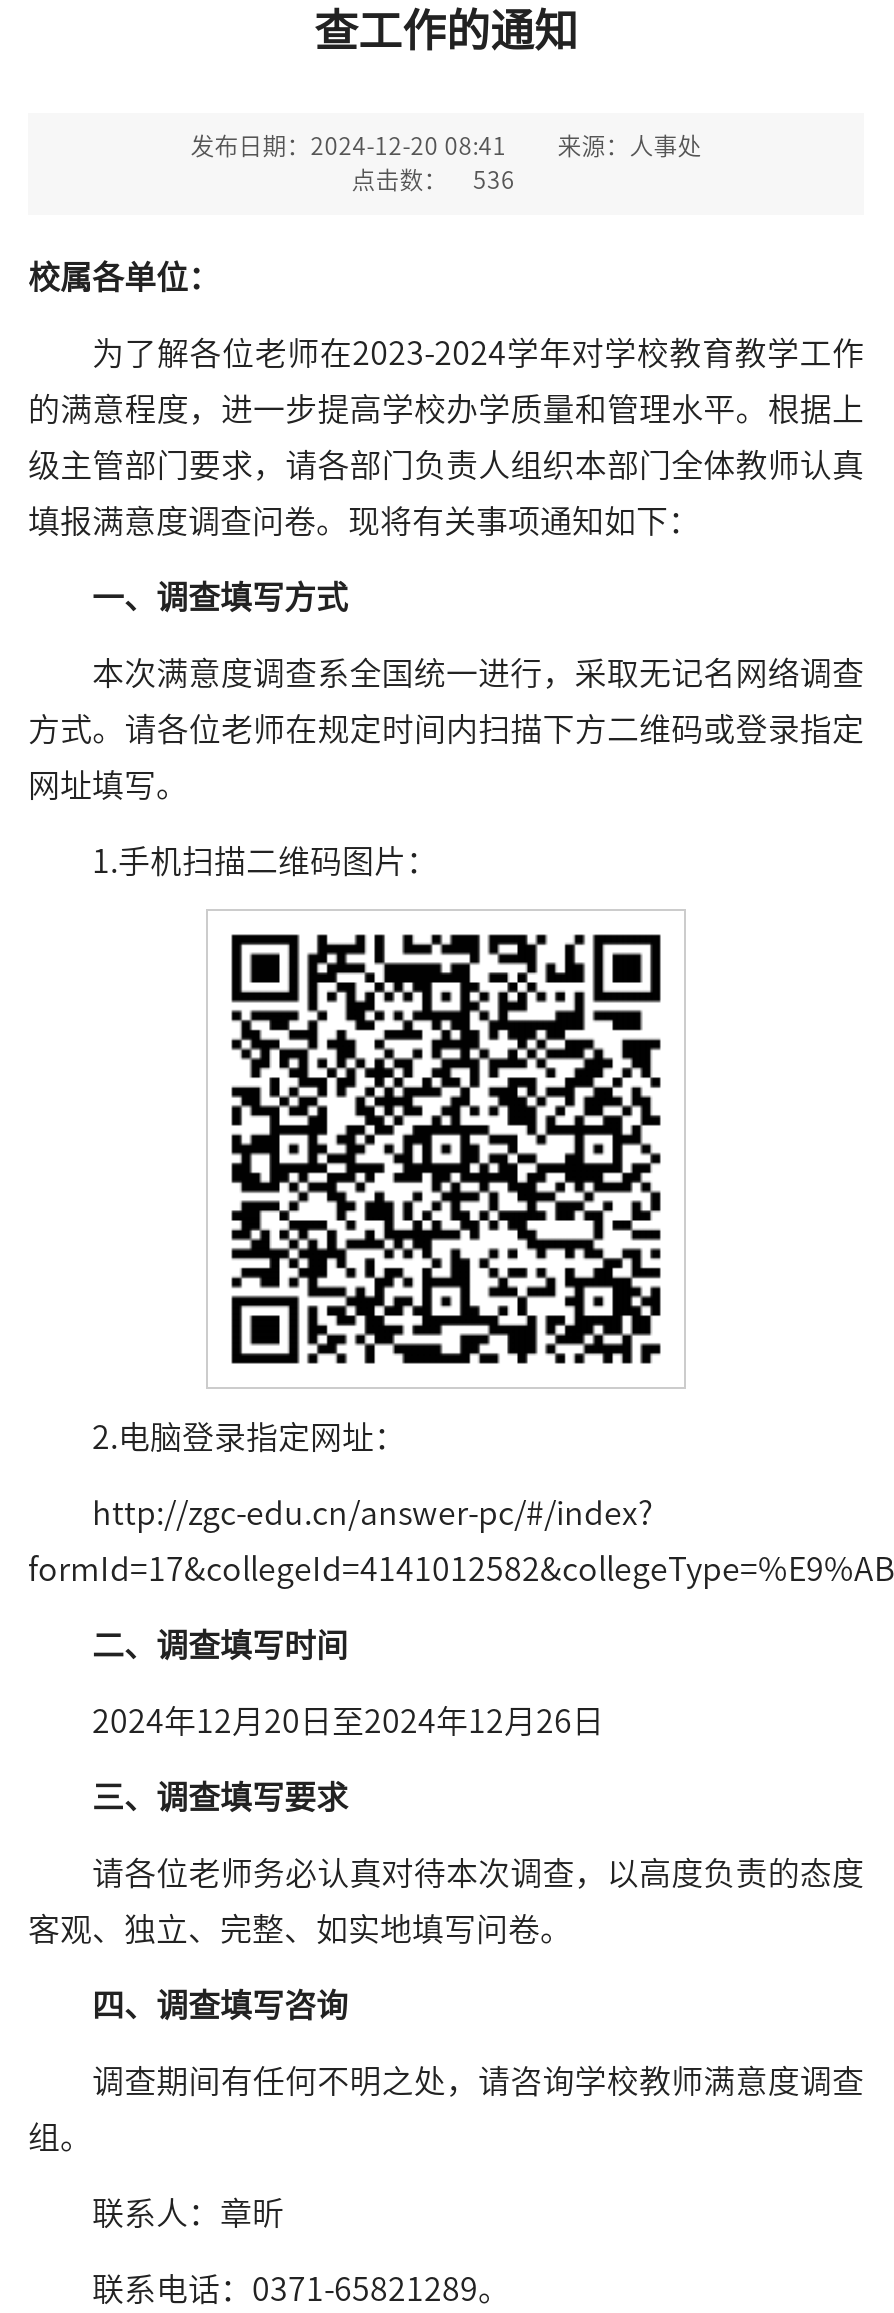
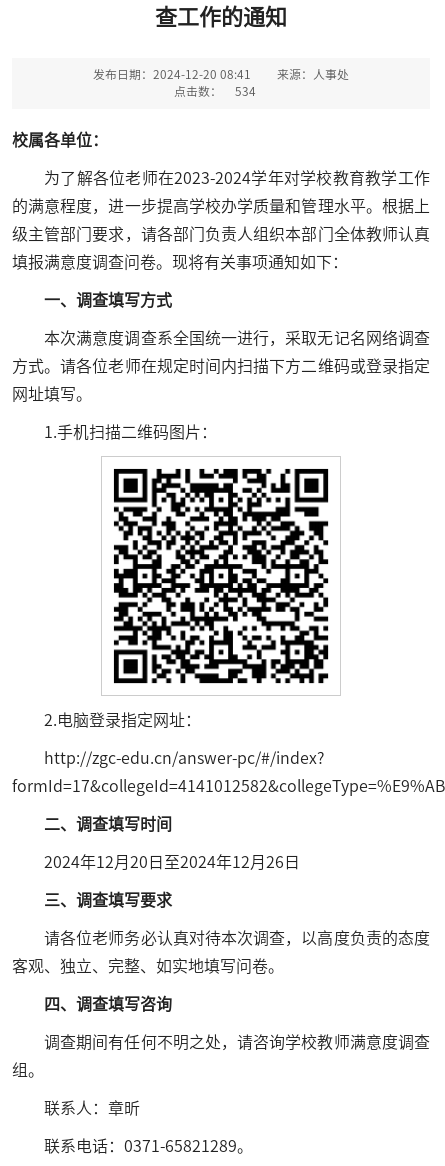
[352,169,515,191] 点击数： 536 -> [174,86,255,97] 点击数： 534

